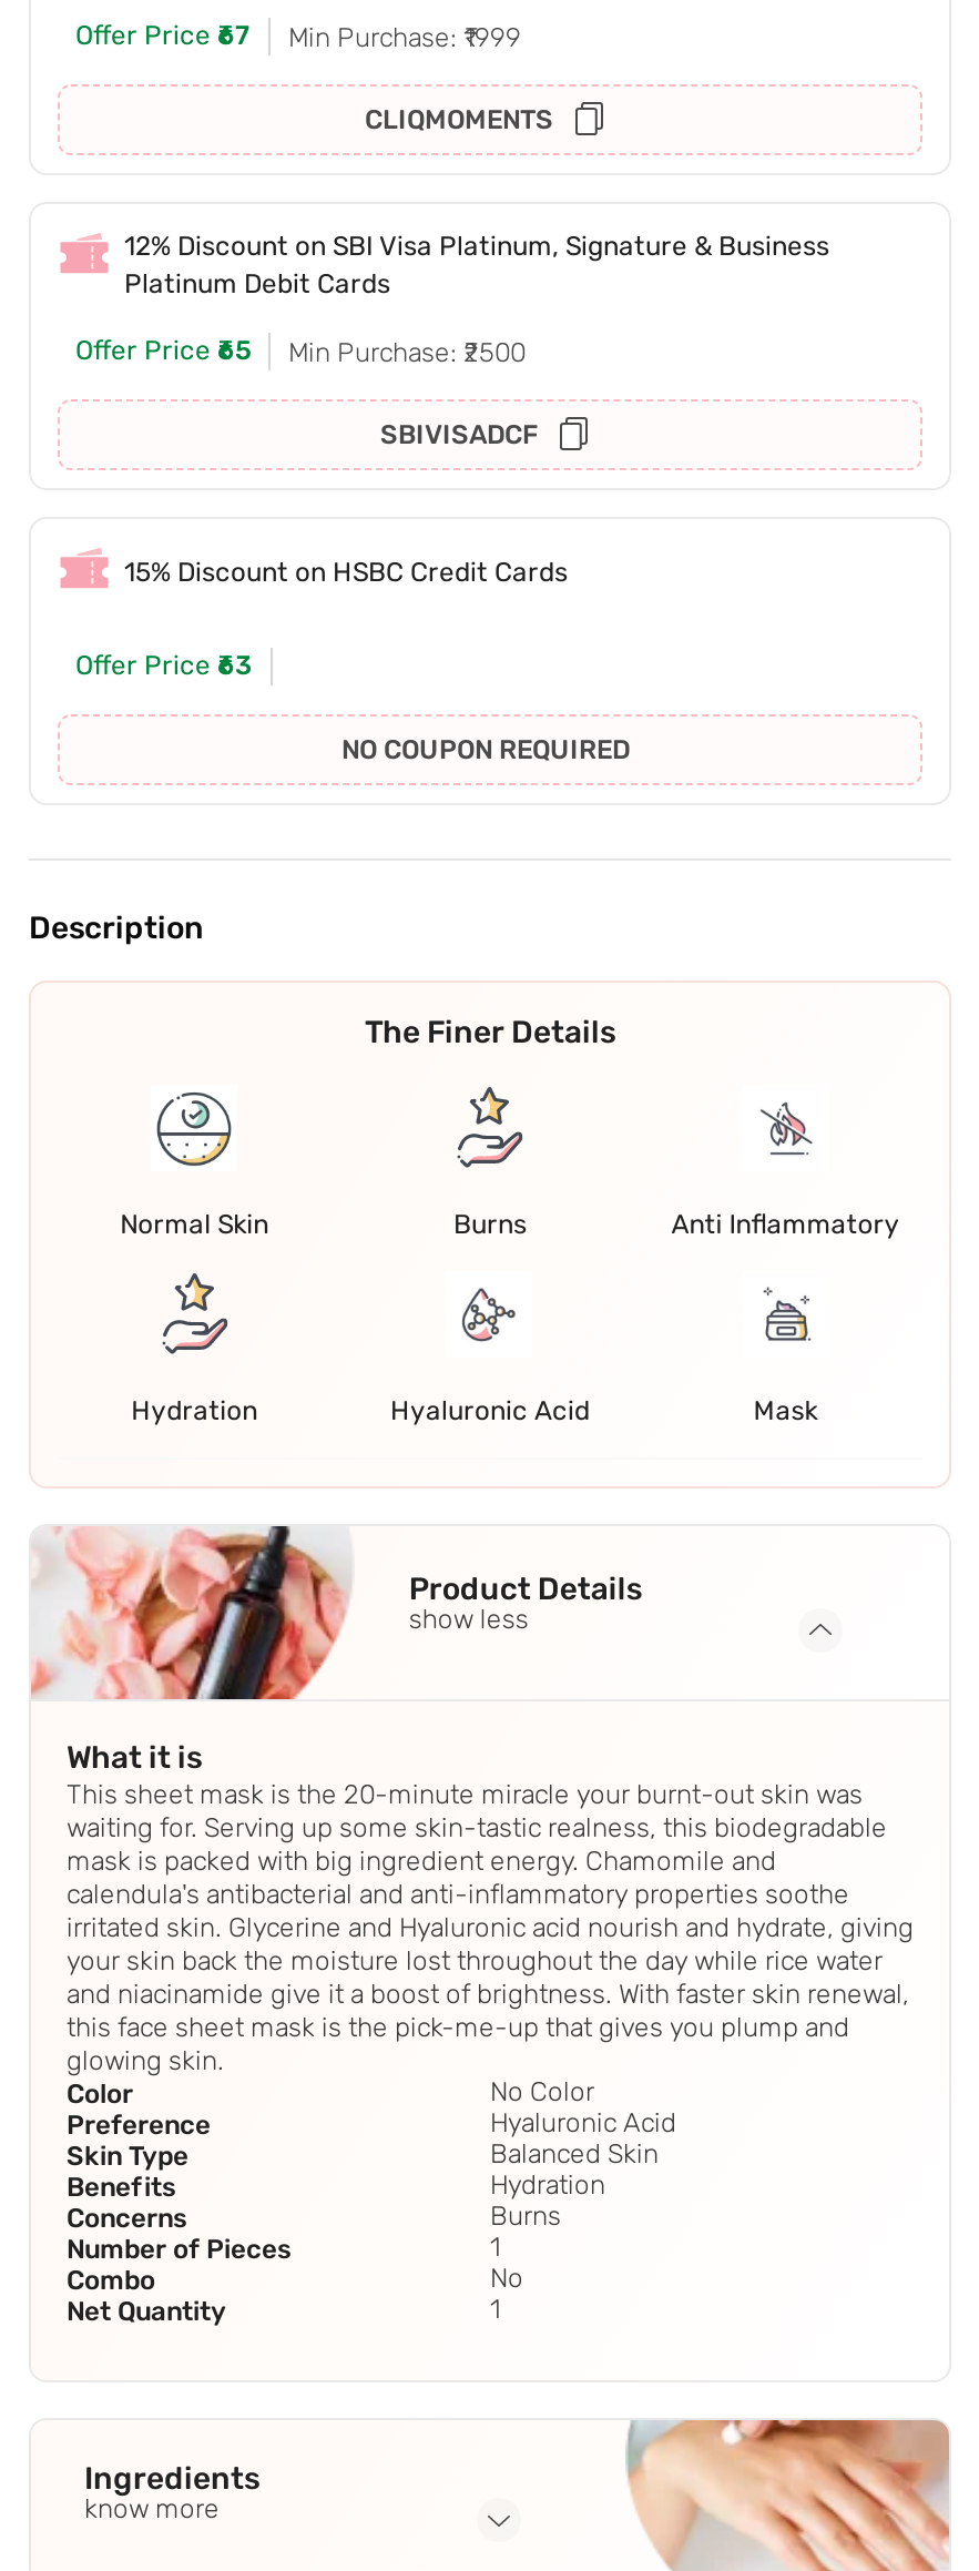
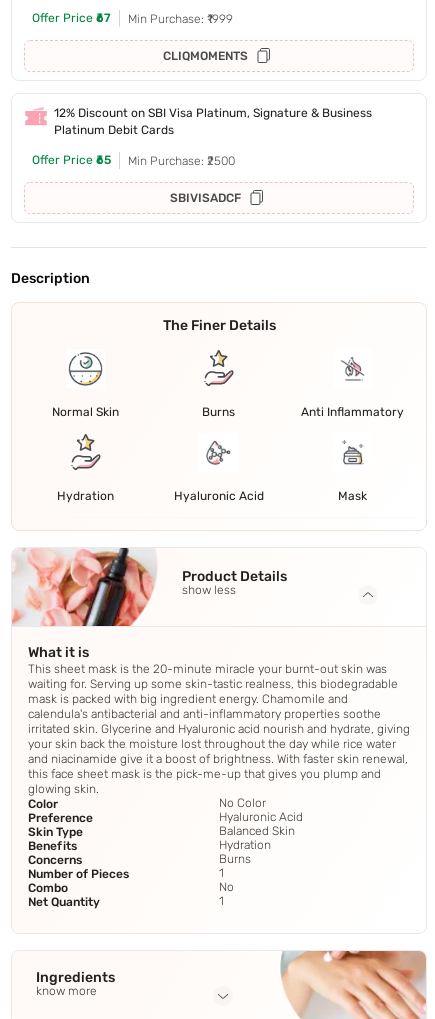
[75,557,630,766] 15% Discount on HSBC Credit Cards | Offer Price ₹63 | NO COUPON REQUIRED -> none

